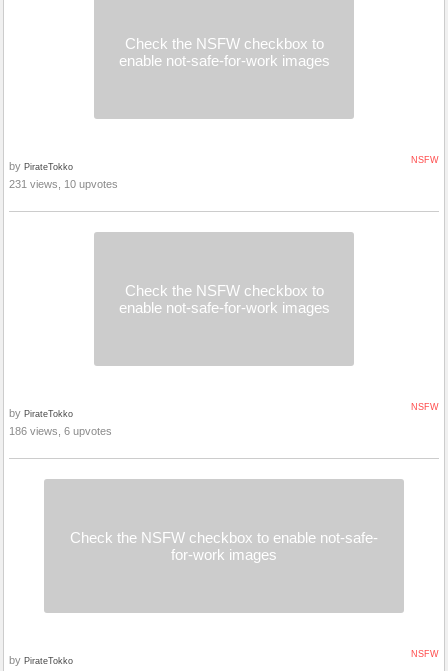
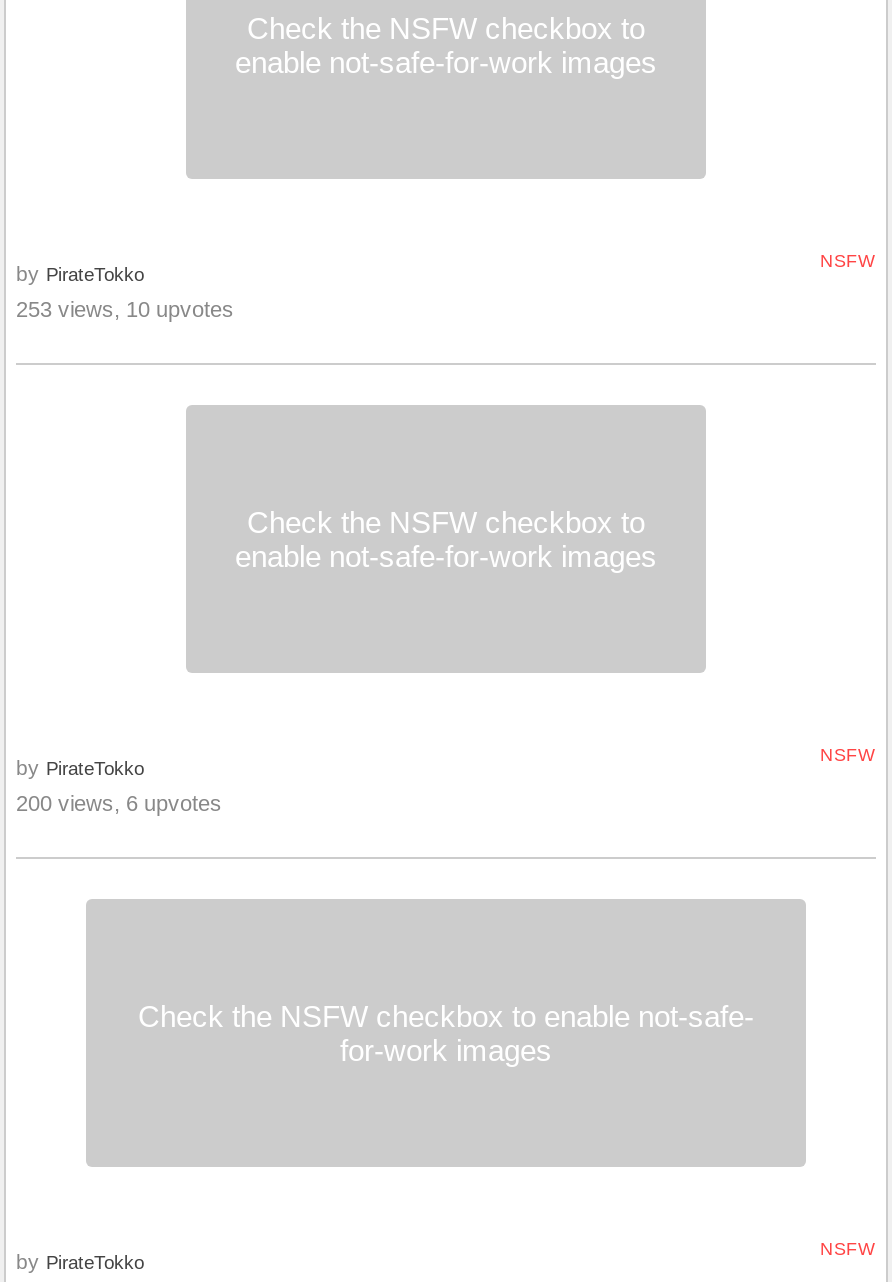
[9,178,118,190] 231 views, 10 upvotes -> [16,297,234,321] 253 views, 10 upvotes
[9,425,112,437] 186 views, 6 upvotes -> [16,791,222,815] 200 views, 6 upvotes

